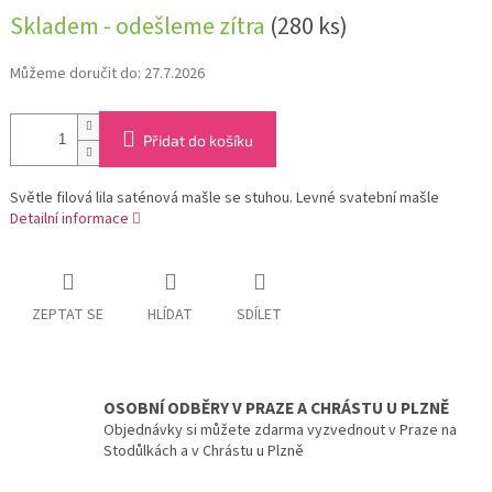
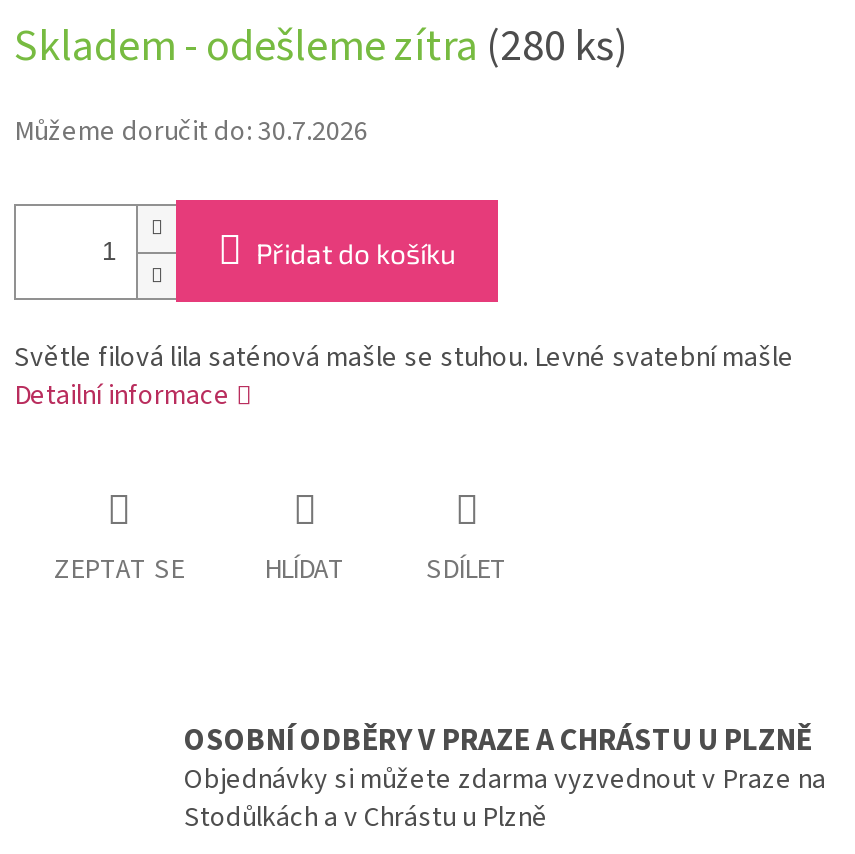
[10,63,205,85] Můžeme doručit do: 27.7.2026 -> [14,113,368,153] Můžeme doručit do: 30.7.2026

